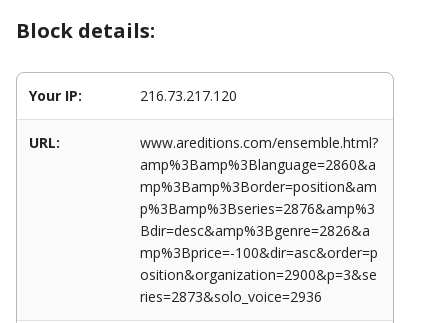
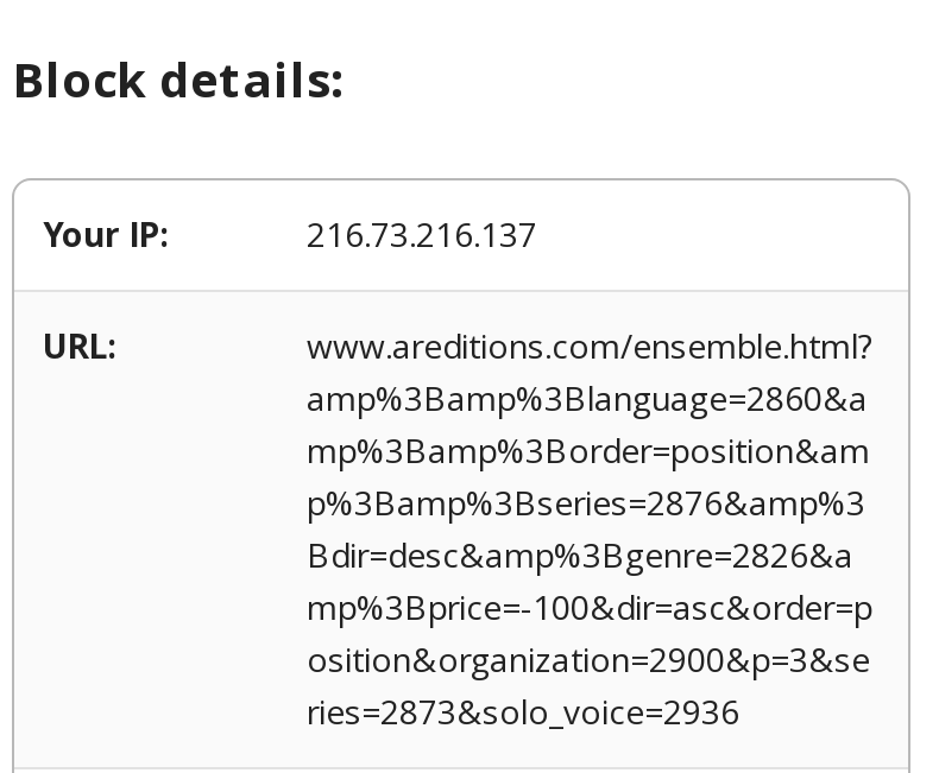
[140,86,237,105] 216.73.217.120 -> [307,211,537,256] 216.73.216.137

